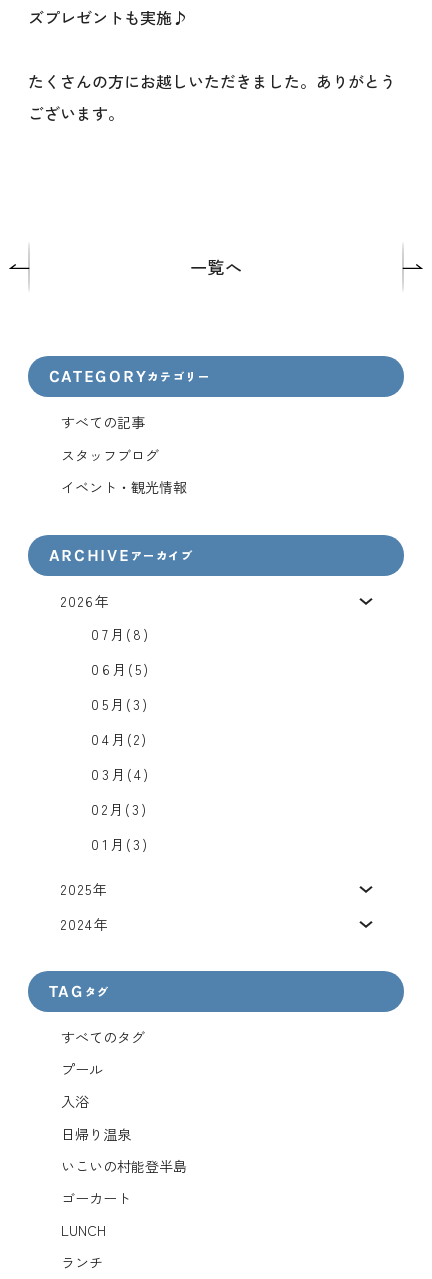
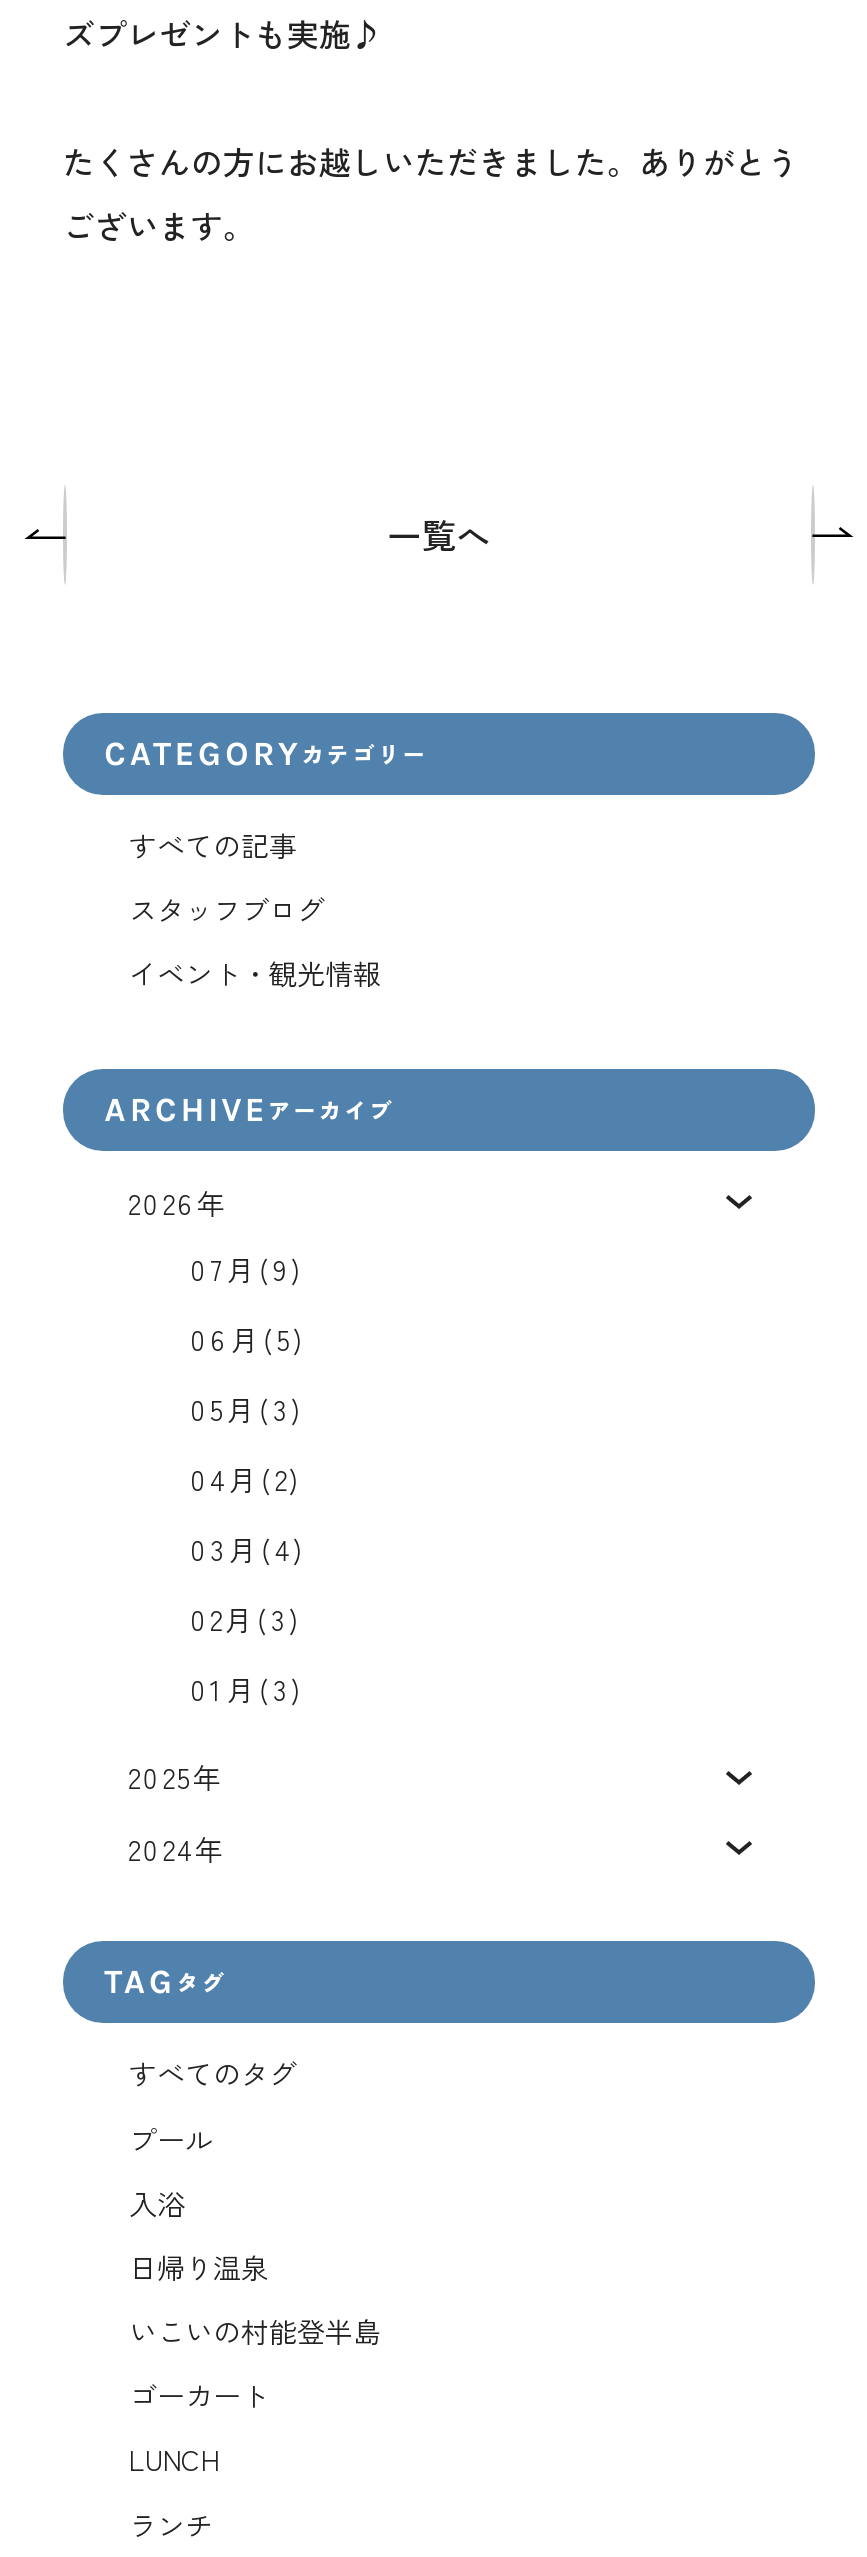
[91,624,150,644] 07月(8) -> [190,1248,305,1288] 07月(9)

